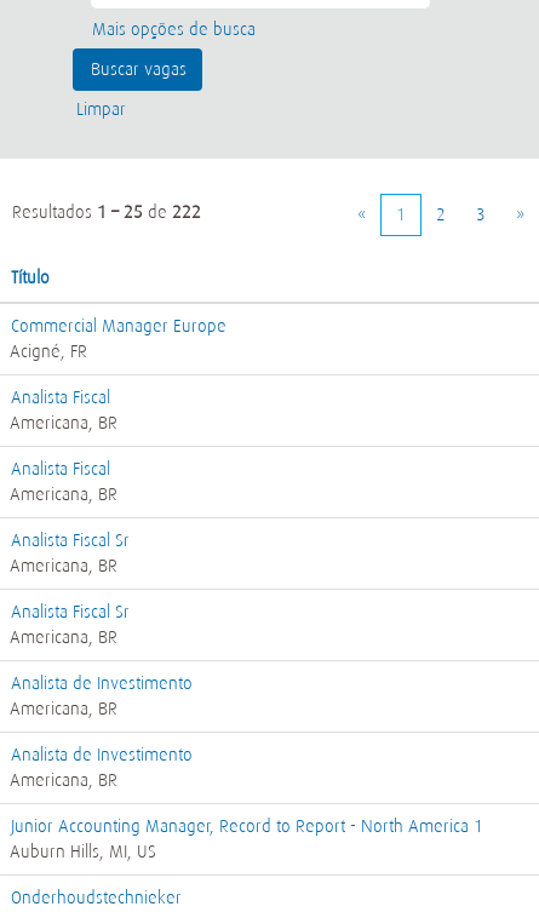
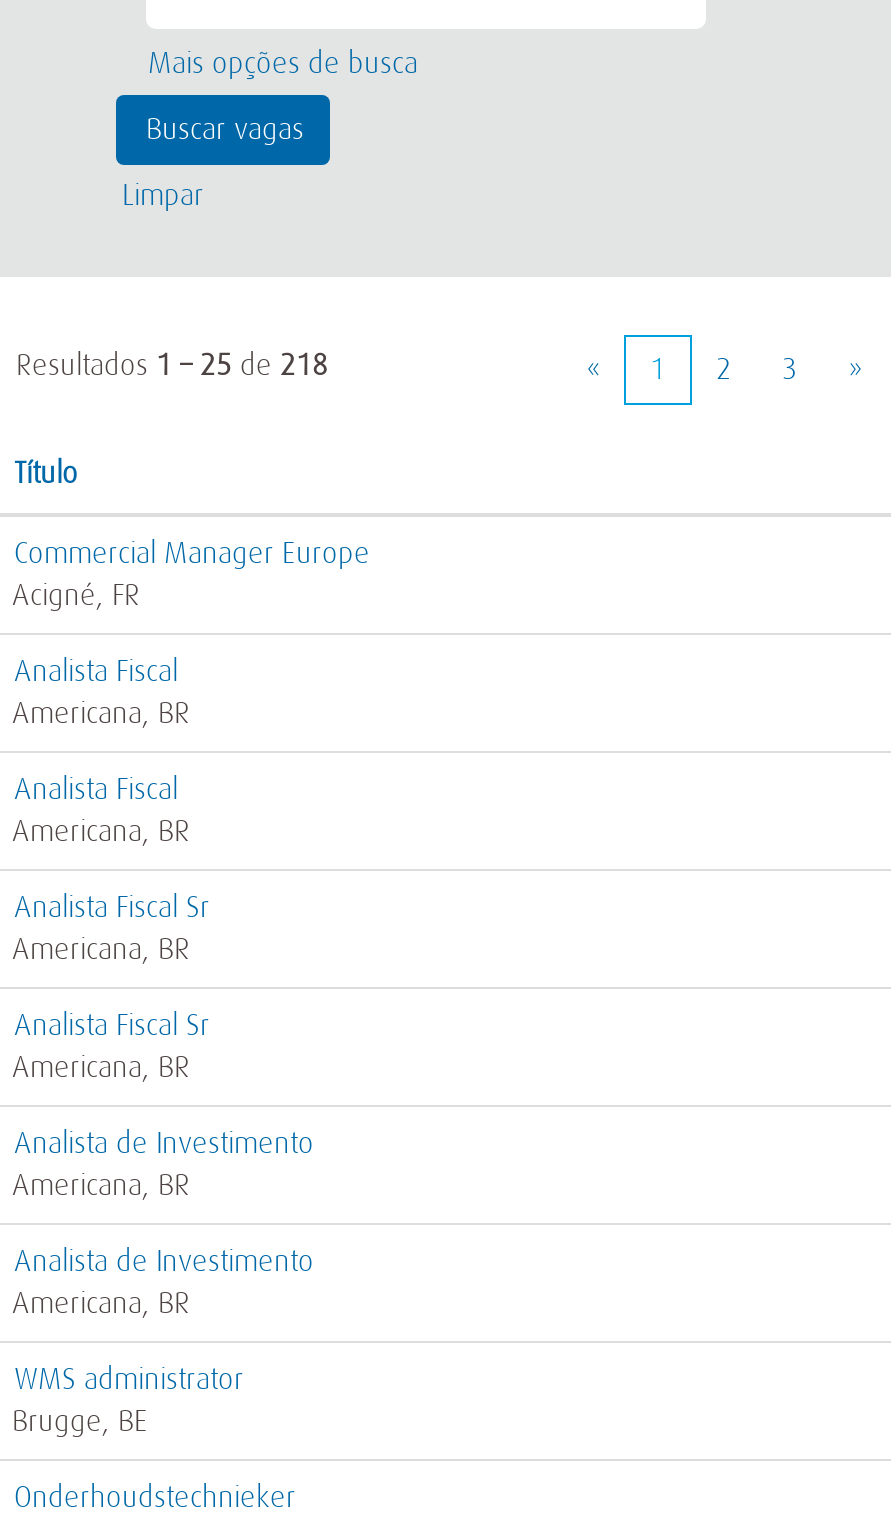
[12,202,201,222] Resultados 1 – 25 de 222 -> [16,349,328,381] Resultados 1 – 25 de 218
[10,816,483,861] Junior Accounting Manager, Record to Report - North America 1 | Auburn Hills, MI, US -> [12,1363,244,1437] WMS administrator | Brugge, BE

